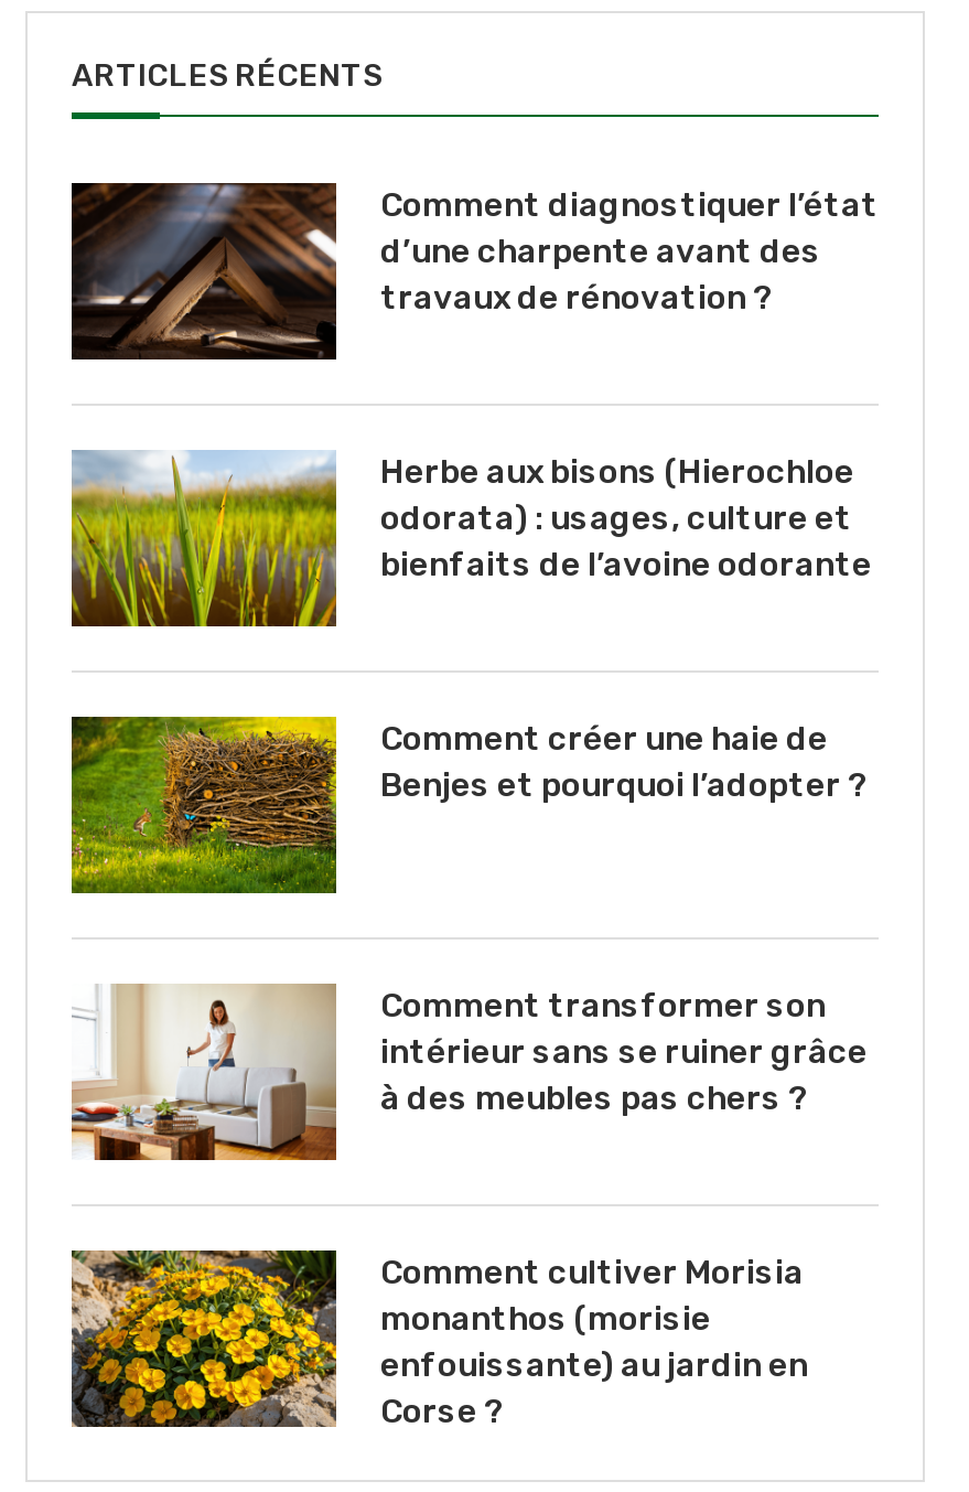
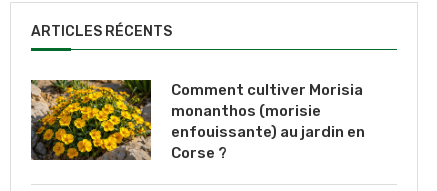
[69,181,879,359] [image] | Comment diagnostiquer l’état | d’une charpente avant des | travaux de rénovation ? -> none
[69,448,872,629] [image] | Herbe aux bisons (Hierochloe | odorata) : usages, culture et | bienfaits de l’avoine odorante -> none
[69,715,868,895] [image] | Comment créer une haie de | Benjes et pourquoi l’adopter ? -> none
[69,981,868,1162] [image] | Comment transformer son | intérieur sans se ruiner grâce | à des meubles pas chers ? -> none

